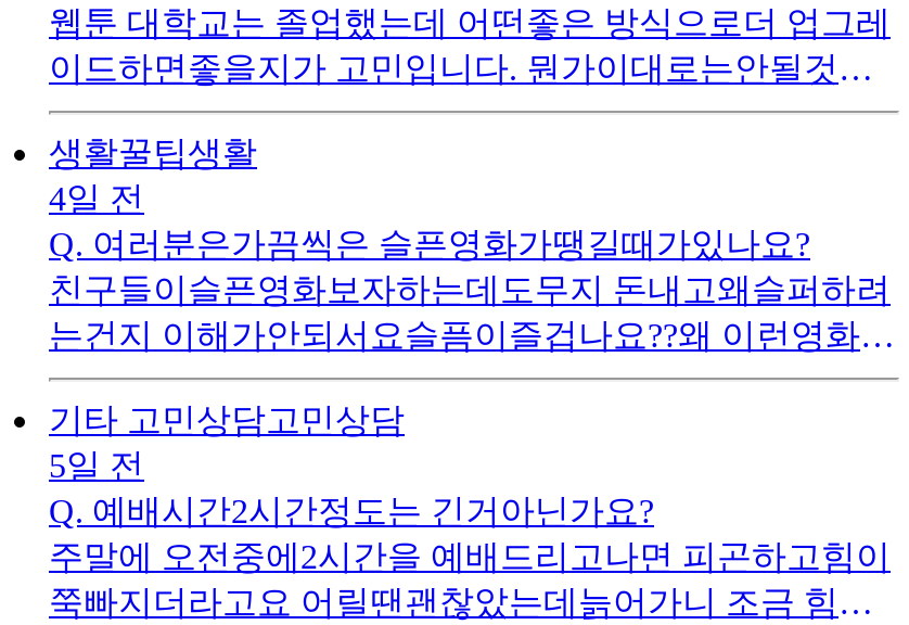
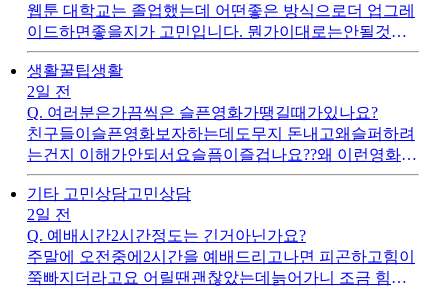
[49,180,144,217] 4일 전 -> [27,83,71,100] 2일 전
[49,447,144,484] 5일 전 -> [27,206,71,223] 2일 전

